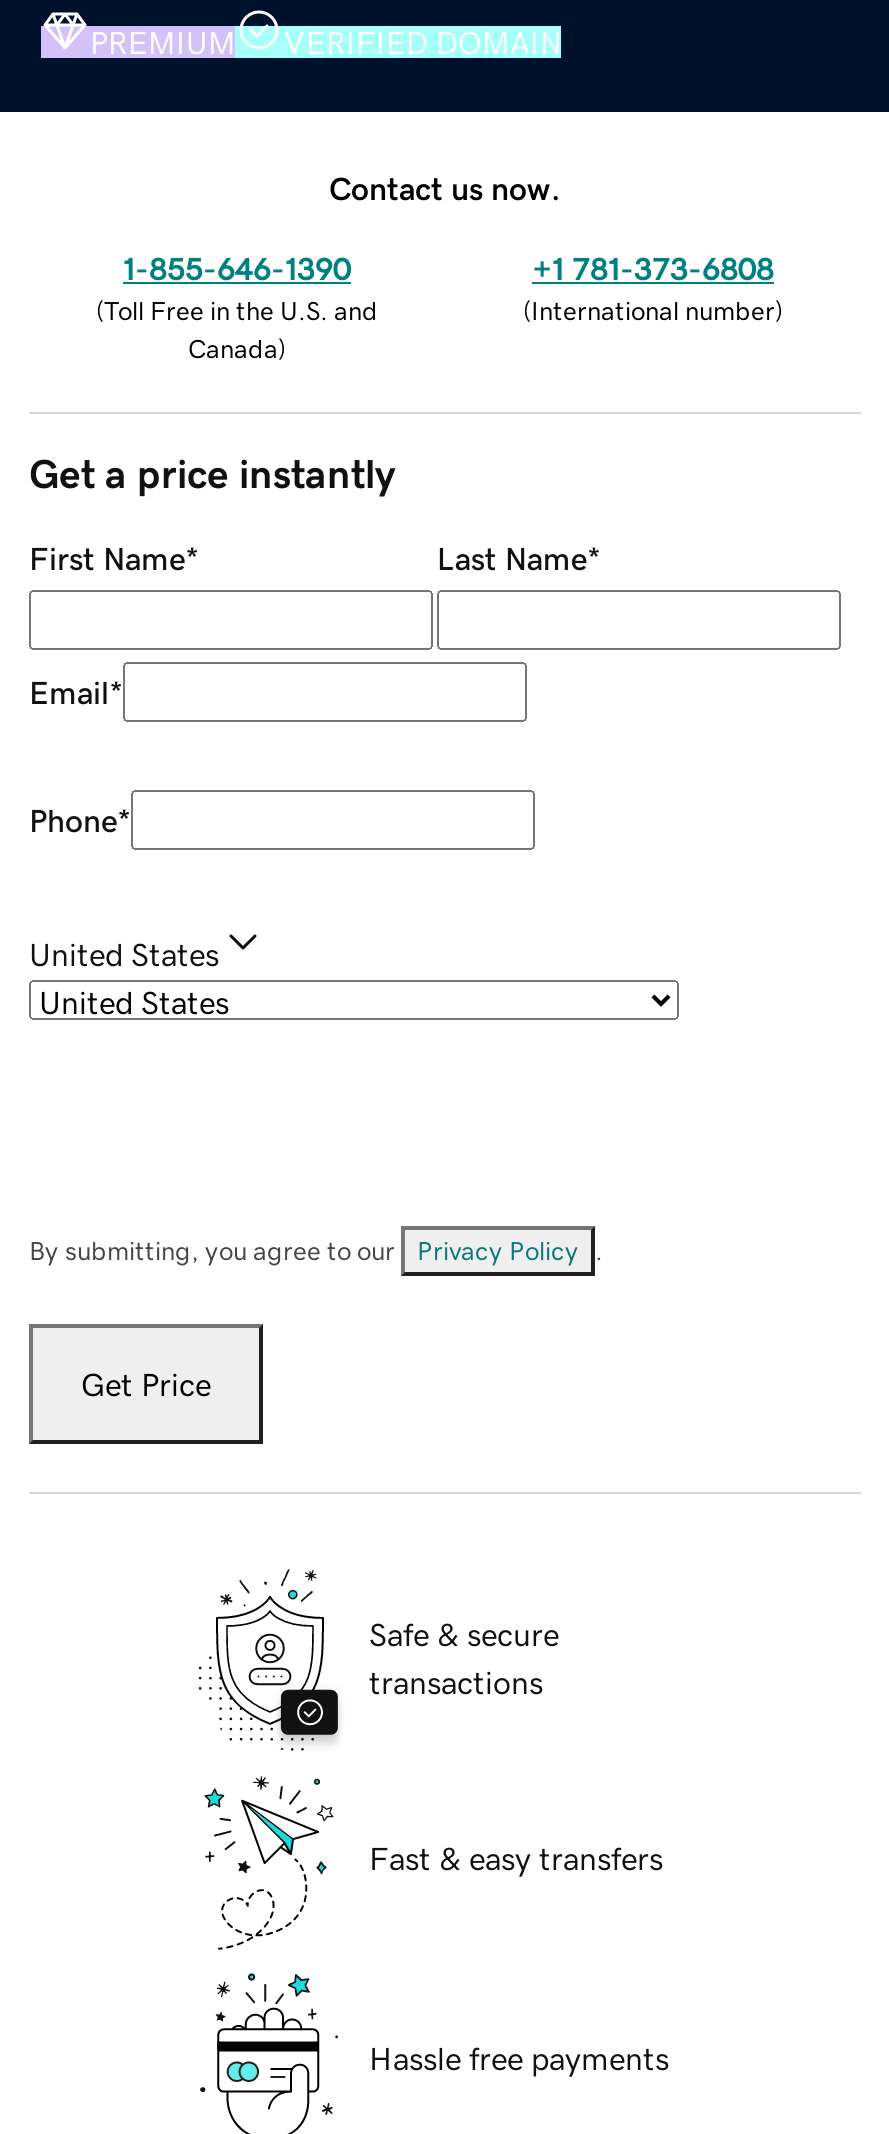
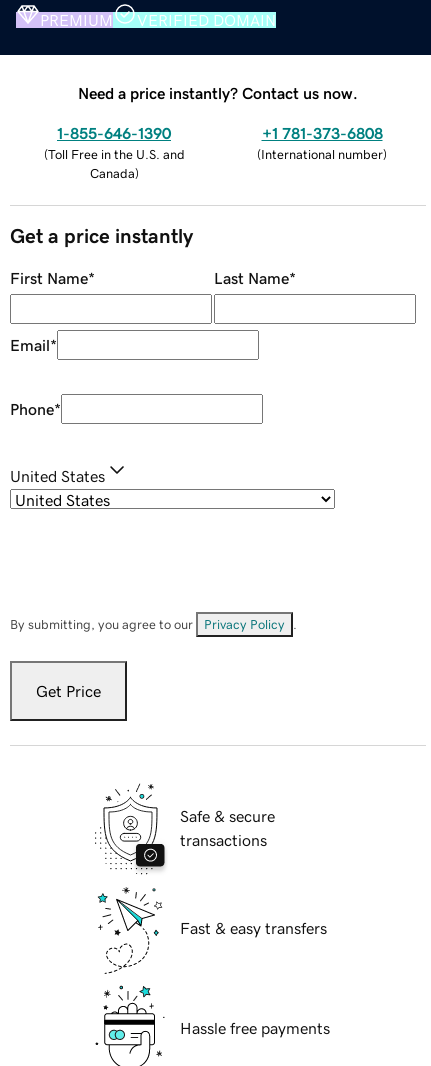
[329,171,561,203] Contact us now. -> [78,85,358,101] Need a price instantly? Contact us now.

